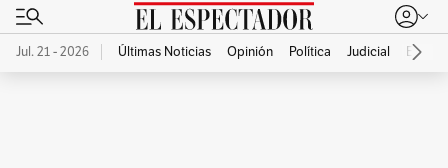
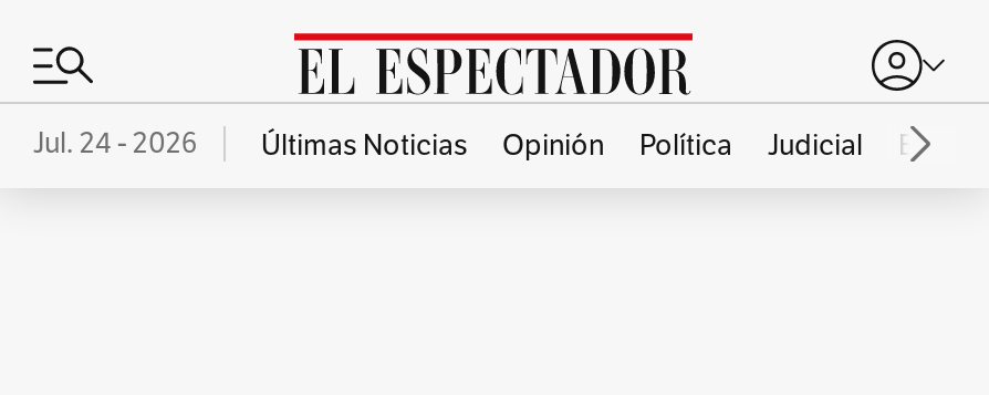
[16,44,89,60] Jul. 21 - 2026 -> [33,124,197,162] Jul. 24 - 2026

